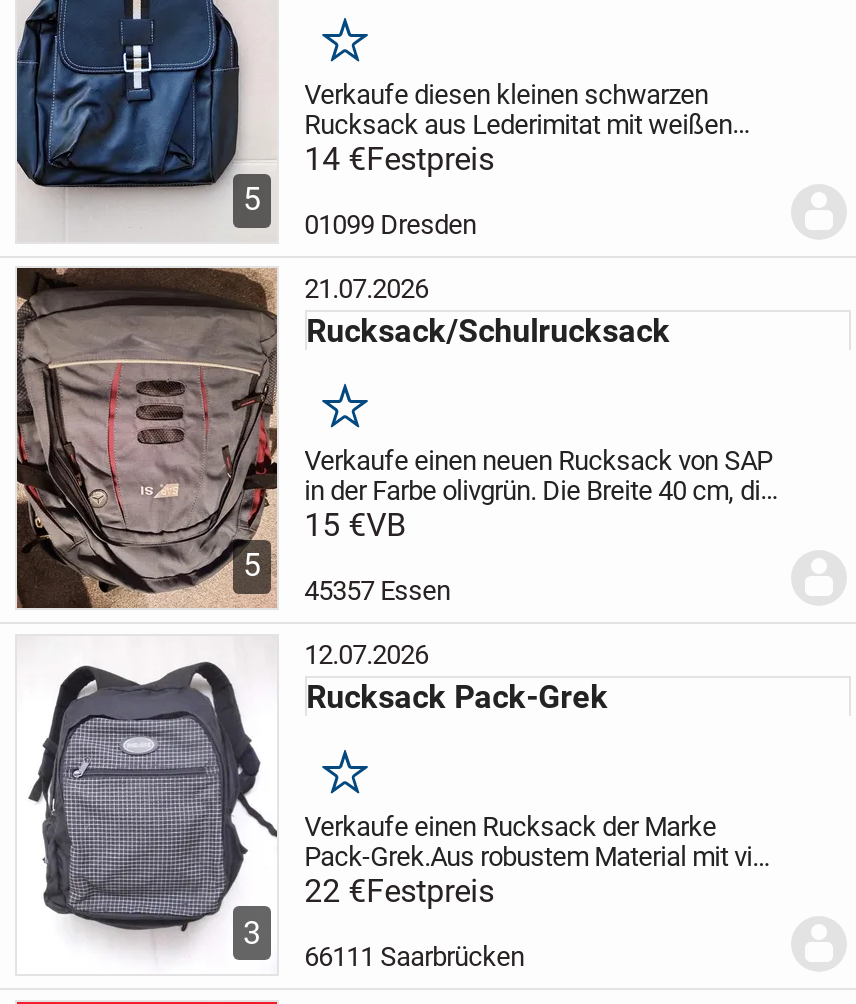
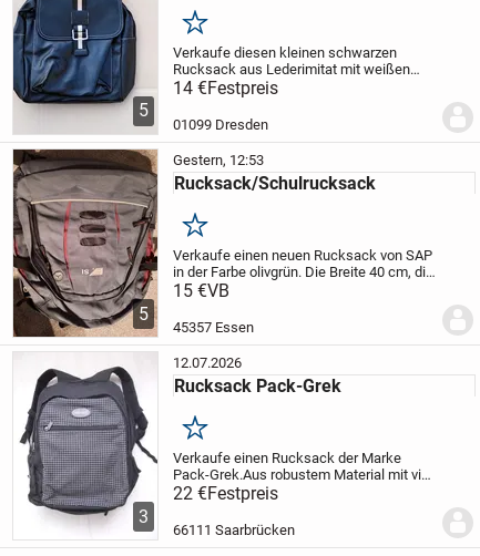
[304,273,428,303] 21.07.2026 -> [172,151,263,168] Gestern, 12:53

